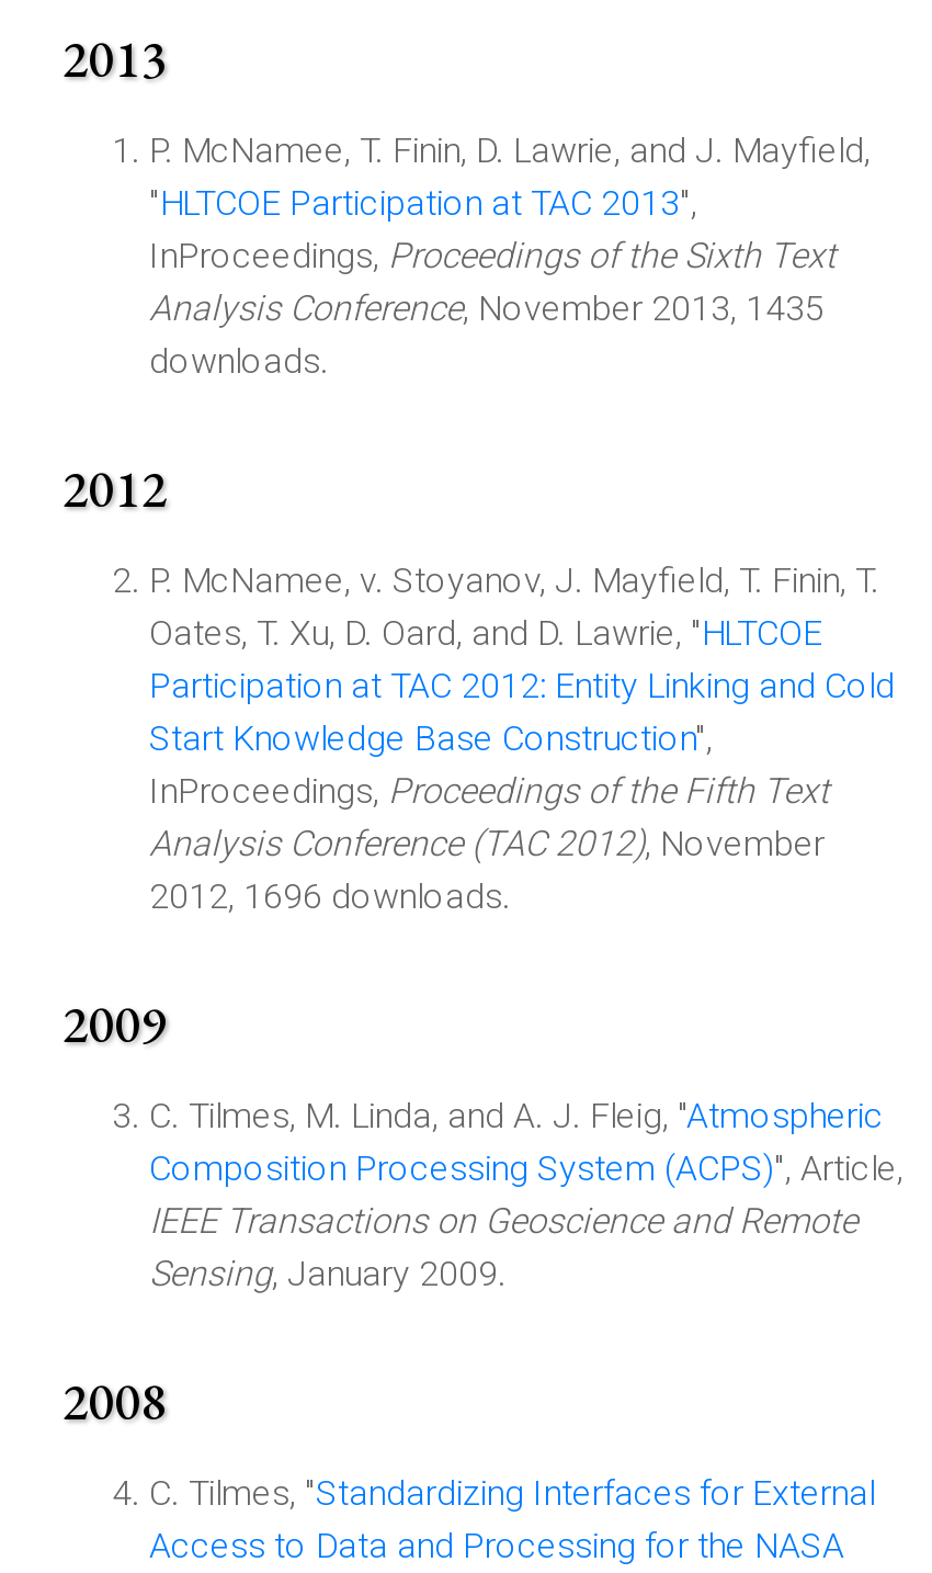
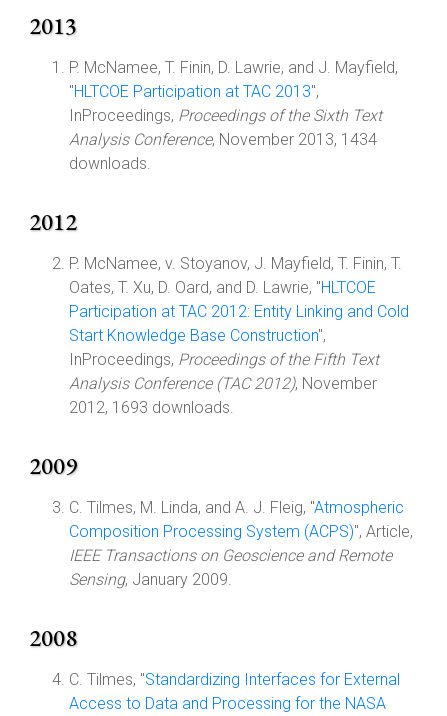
[149,287,825,329] Analysis Conference, November 2013, 1435 -> [69,130,377,149] Analysis Conference, November 2013, 1434
[149,875,511,917] 2012, 1696 downloads. -> [69,398,234,417] 2012, 1693 downloads.

